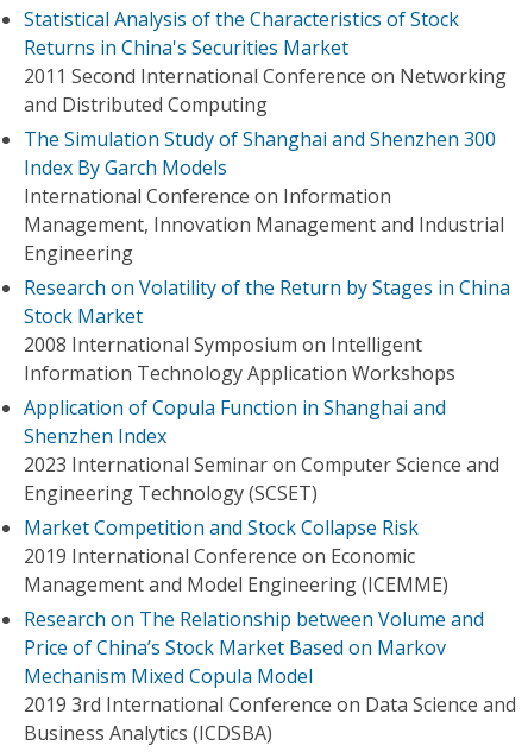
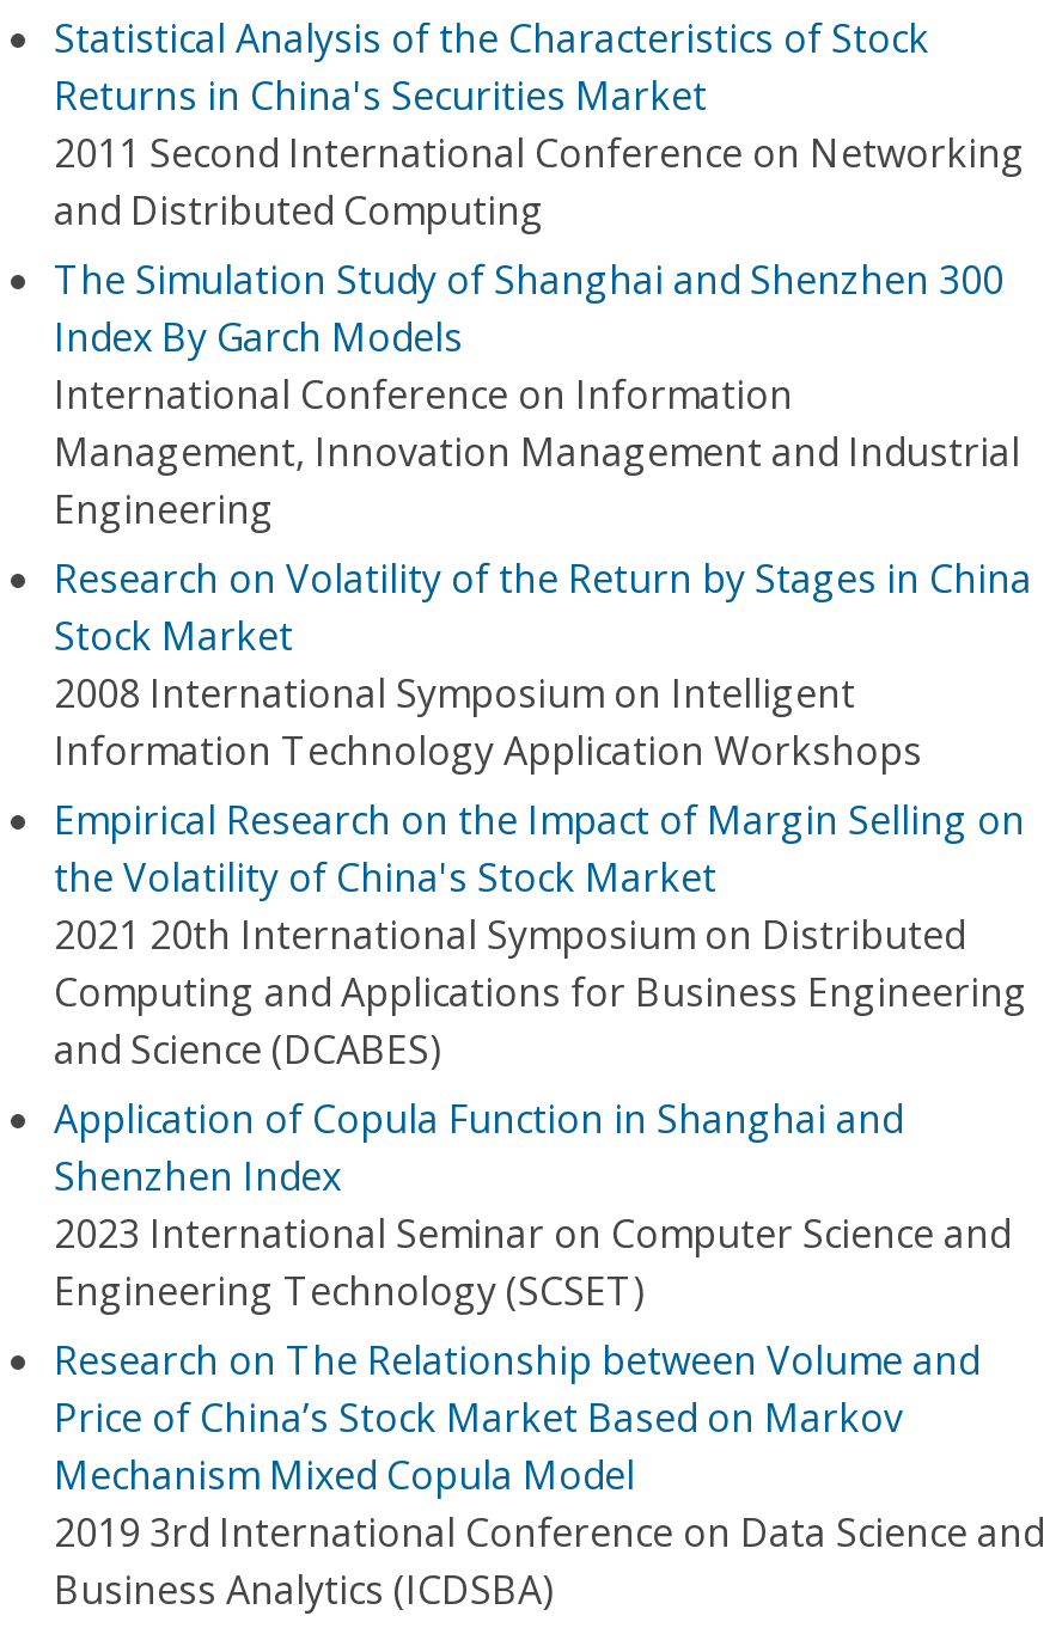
none -> [54,794,1027,1076] Empirical Research on the Impact of Margin Selling on | the Volatility of China's Stock Market | 2021 20th International Symposium on Distributed | Computing and Applications for Business Engineering | and Science (DCABES)
moved [24,394,499,506] -> [54,1093,1011,1317]: Application of Copula Function in Shanghai and | Shenzhen Index | 2023 International Seminar on Computer Science and | Engineering Technology (SCSET)
[24,514,448,598] Market Competition and Stock Collapse Risk | 2019 International Conference on Economic | Management and Model Engineering (ICEMME) -> none

